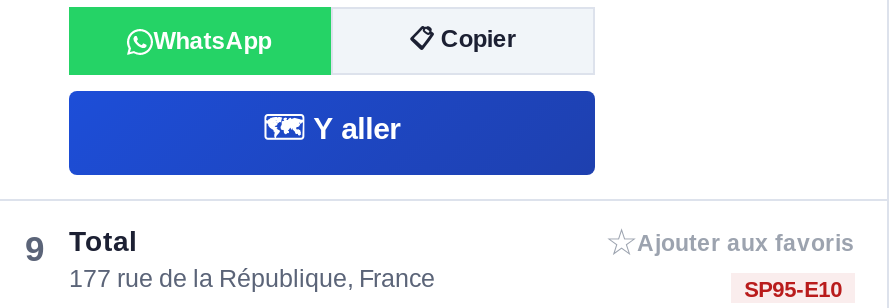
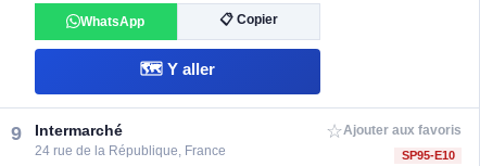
[69,225,435,294] Total | 177 rue de la République, France -> [35,121,226,158] Intermarché | 24 rue de la République, France

